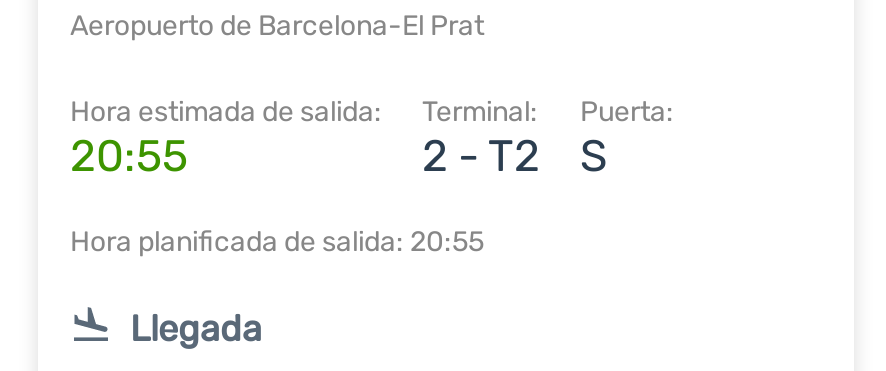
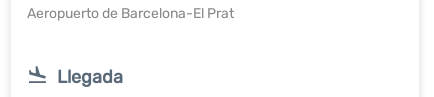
[70,95,382,183] Hora estimada de salida: | 20:55 -> none
[70,95,674,259] Puerta: | S | Hora planificada de salida: 20:55 -> none
[422,95,540,183] Terminal: | 2 - T2 -> none

